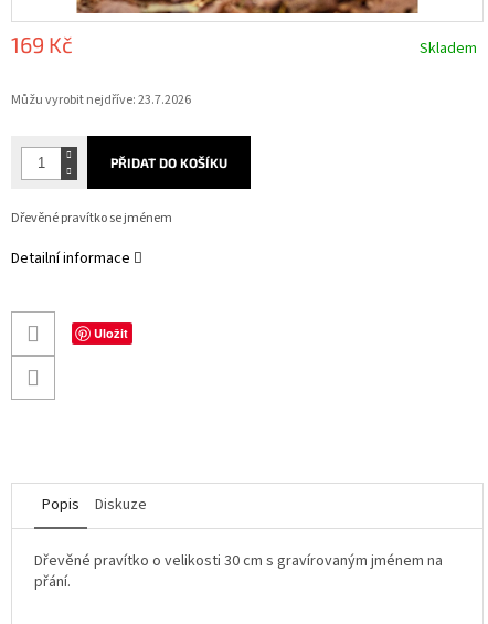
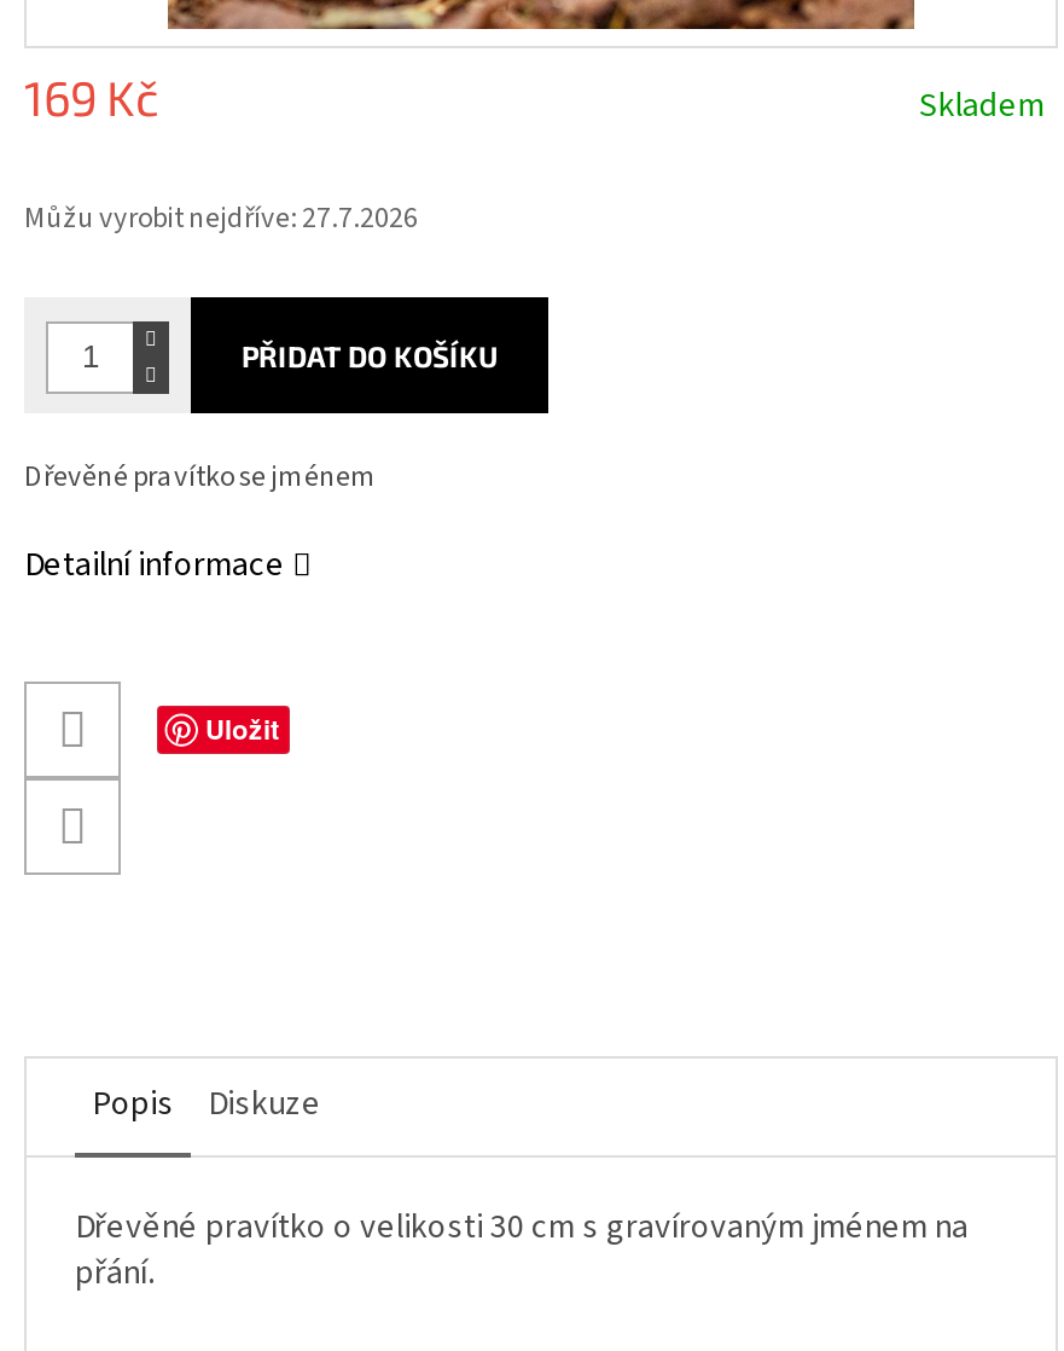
[11,91,191,109] Můžu vyrobit nejdříve: 23.7.2026 -> [24,198,418,240] Můžu vyrobit nejdříve: 27.7.2026

